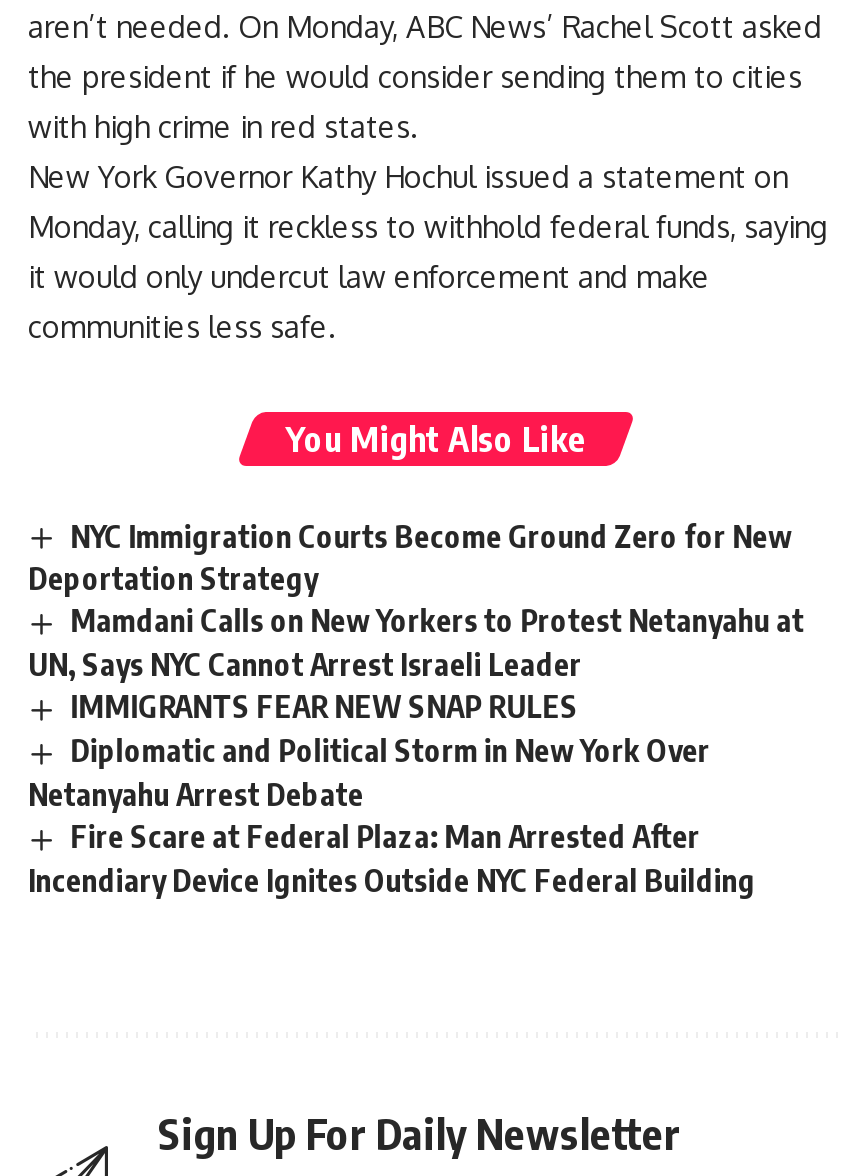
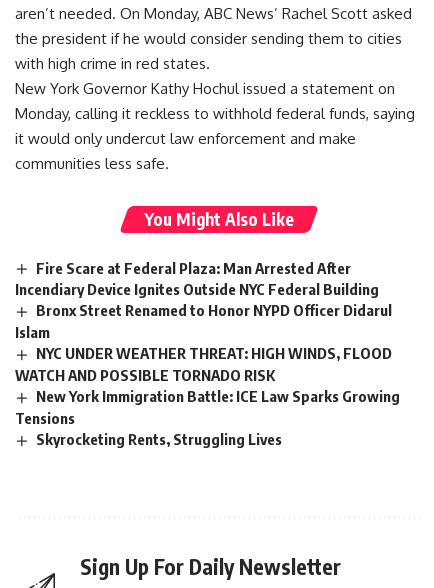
[28,517,804,812] NYC Immigration Courts Become Ground Zero for New | Deportation Strategy | Mamdani Calls on New Yorkers to Protest Netanyahu at | UN, Says NYC Cannot Arrest Israeli Leader | IMMIGRANTS FEAR NEW SNAP RULES | Diplomatic and Political Storm in New York Over | Netanyahu Arrest Debate -> none
moved [28,818,756,898] -> [15,259,379,298]: Fire Scare at Federal Plaza: Man Arrested After | Incendiary Device Ignites Outside NYC Federal Building
none -> [15,301,400,448] Bronx Street Renamed to Honor NYPD Officer Didarul | Islam | NYC UNDER WEATHER THREAT: HIGH WINDS, FLOOD | WATCH AND POSSIBLE TORNADO RISK | New York Immigration Battle: ICE Law Sparks Growing | Tensions | Skyrocketing Rents, Struggling Lives

